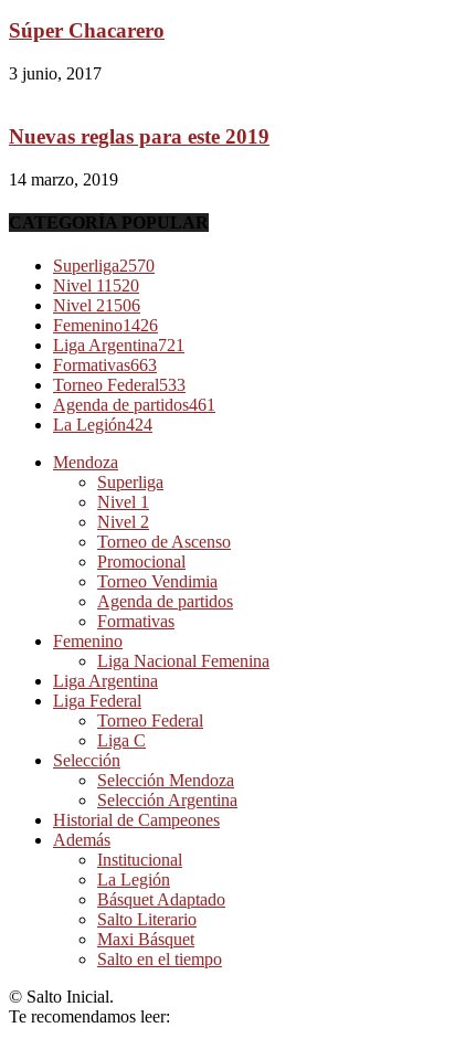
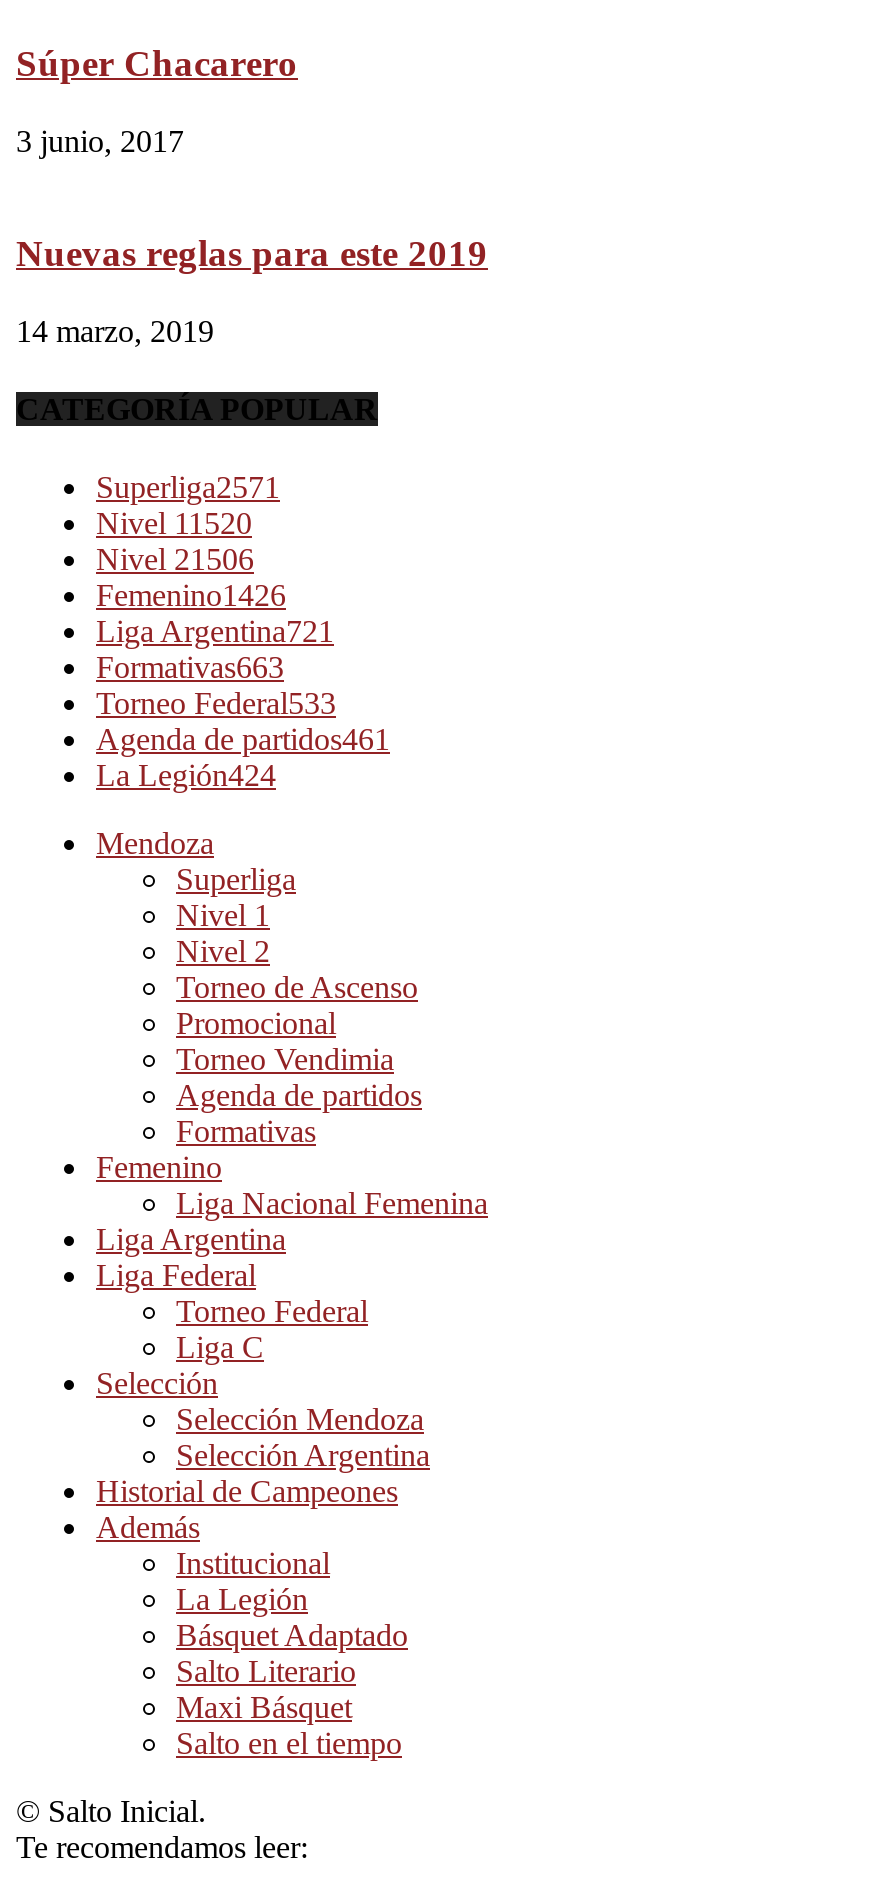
[53,256,155,275] Superliga2570 -> [96,471,280,505] Superliga2571

